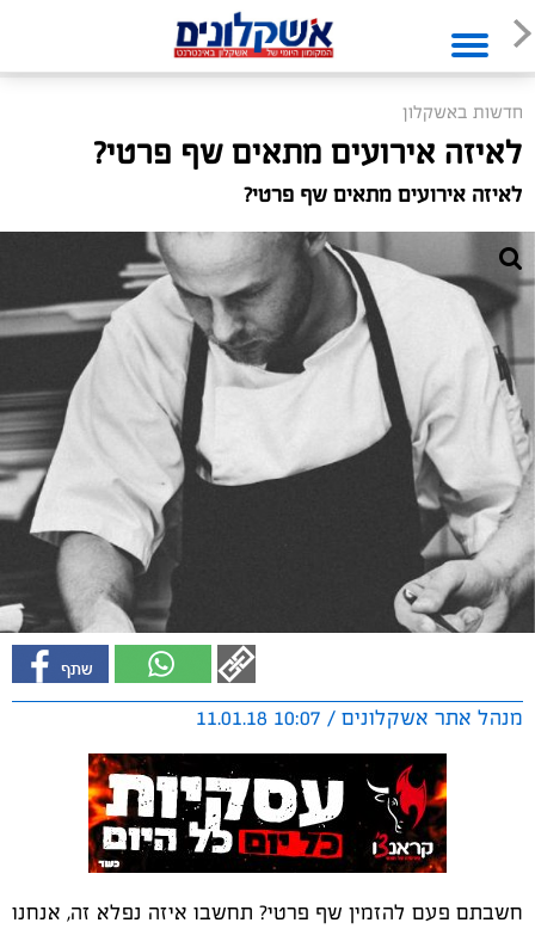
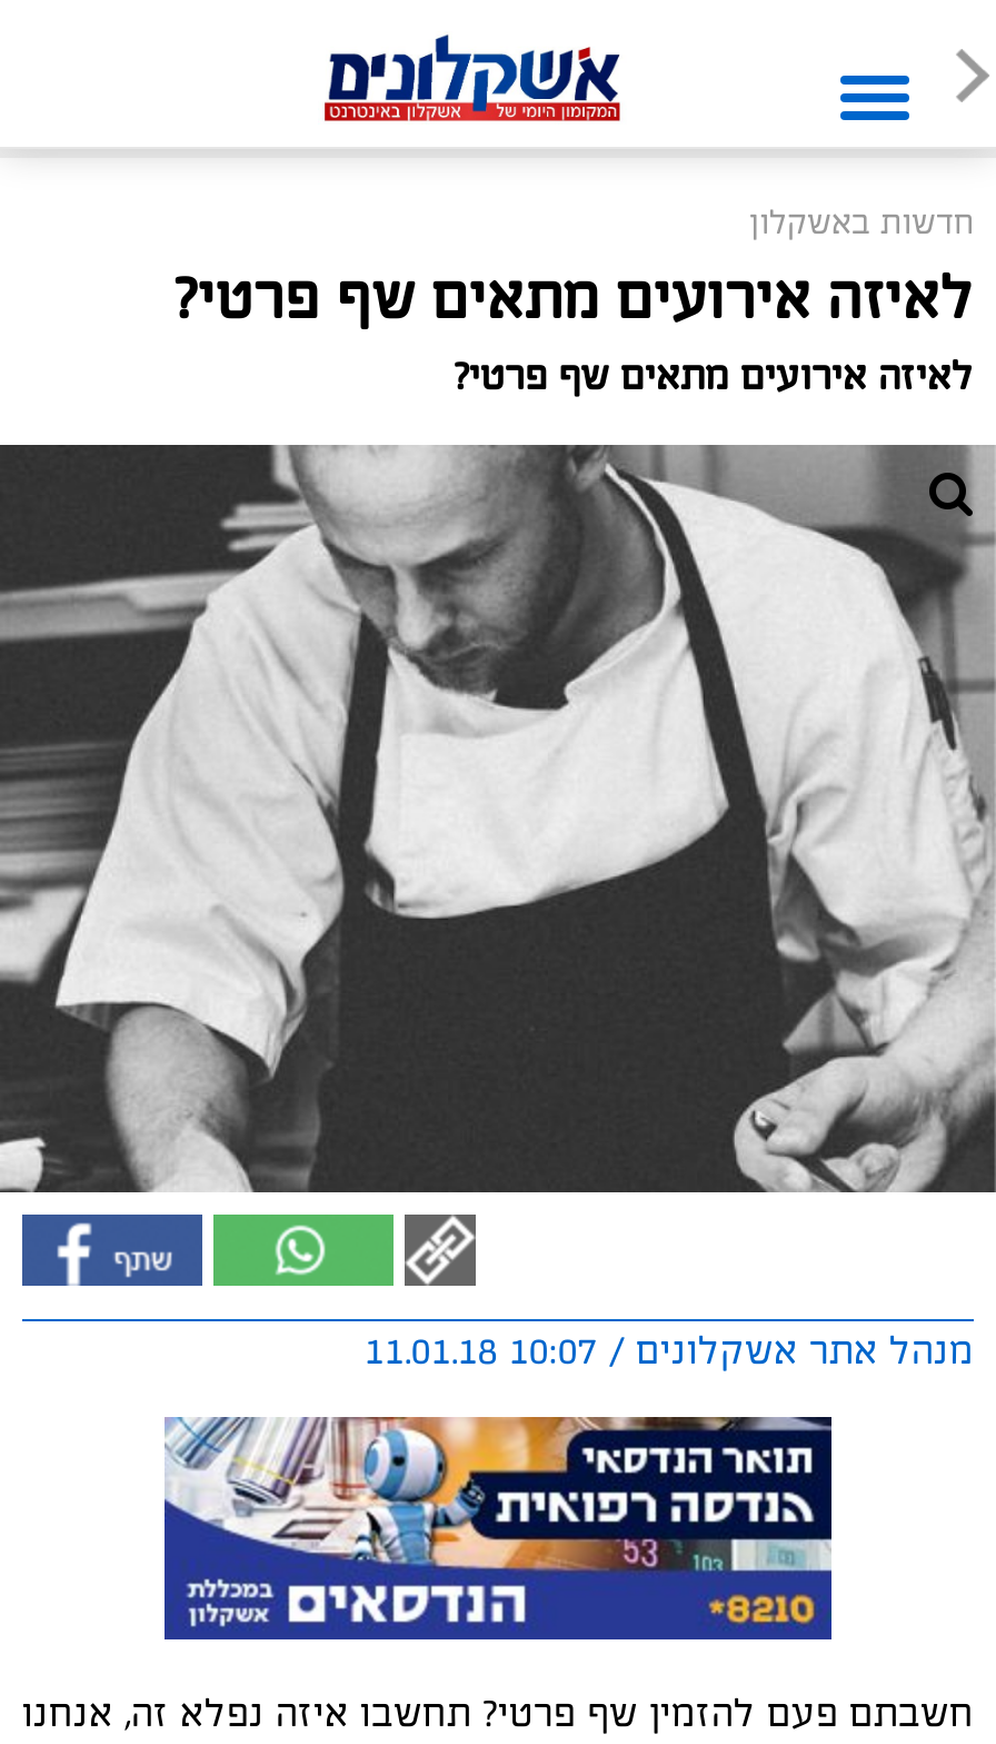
[87,752,448,874] [image] -> [162,1415,834,1642] [image]

